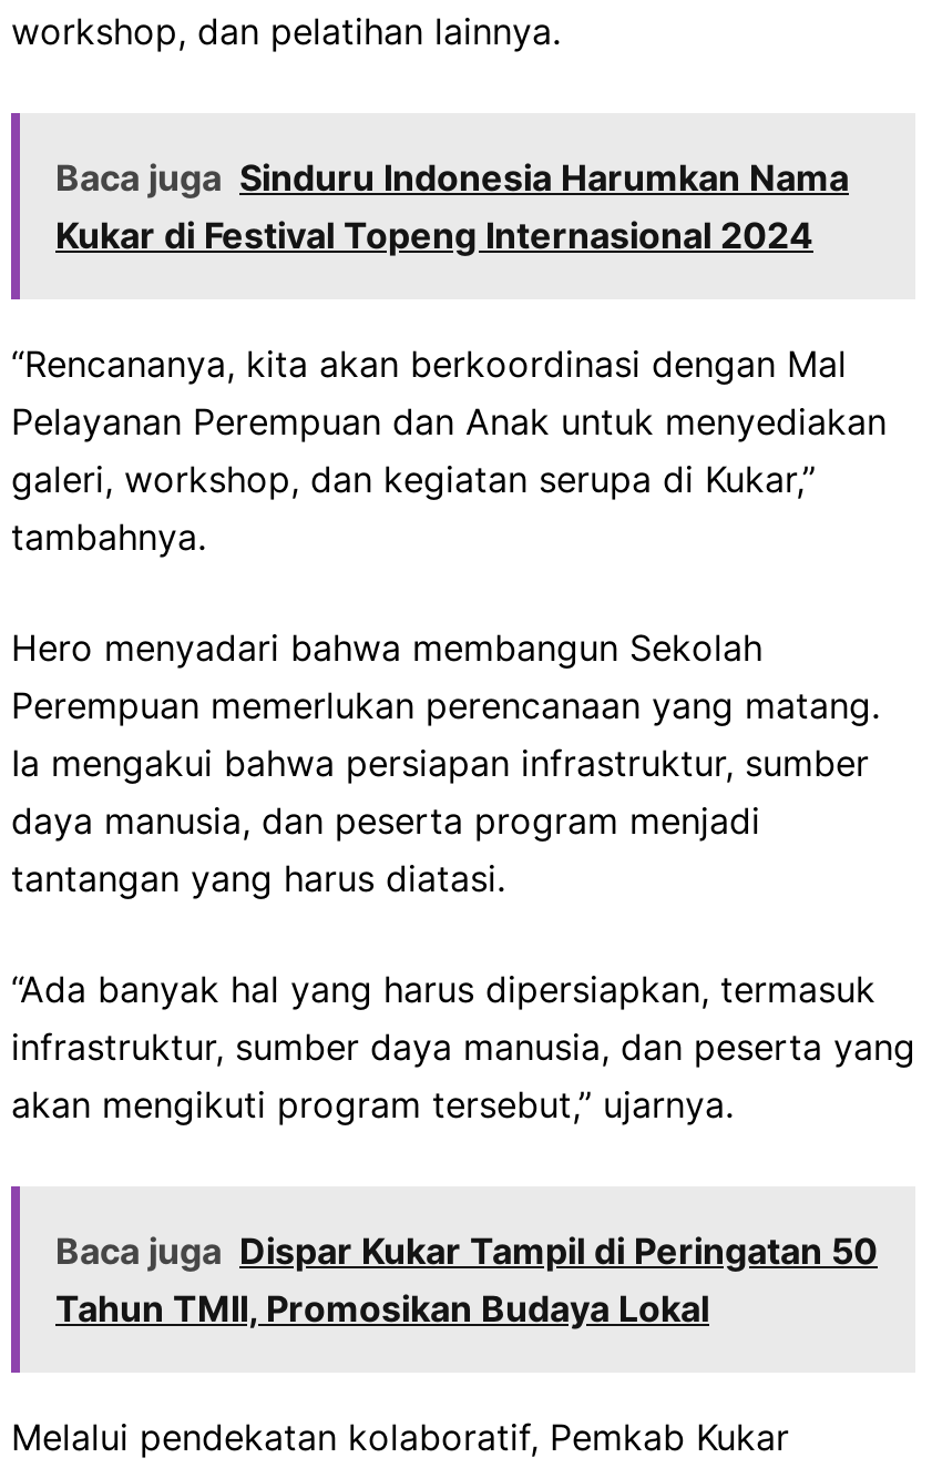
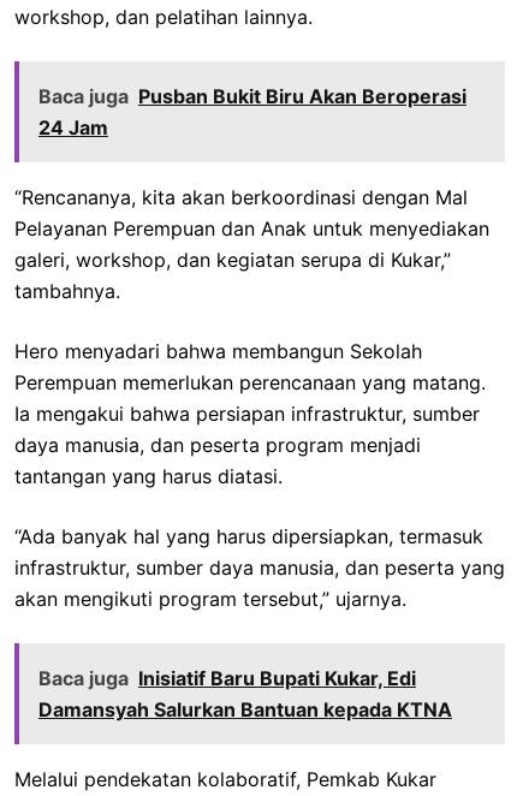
[55,156,849,258] Baca juga Sinduru Indonesia Harumkan Nama | Kukar di Festival Topeng Internasional 2024 -> [38,84,467,140] Baca juga Pusban Bukit Biru Akan Beroperasi | 24 Jam
[55,1229,878,1331] Baca juga Dispar Kukar Tampil di Peringatan 50 | Tahun TMII, Promosikan Budaya Lokal -> [38,666,452,722] Baca juga Inisiatif Baru Bupati Kukar, Edi | Damansyah Salurkan Bantuan kepada KTNA

